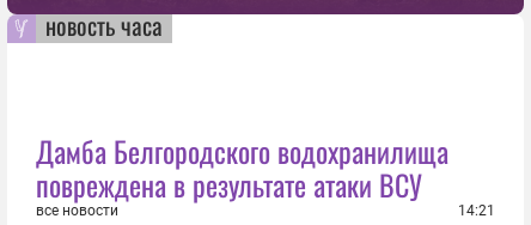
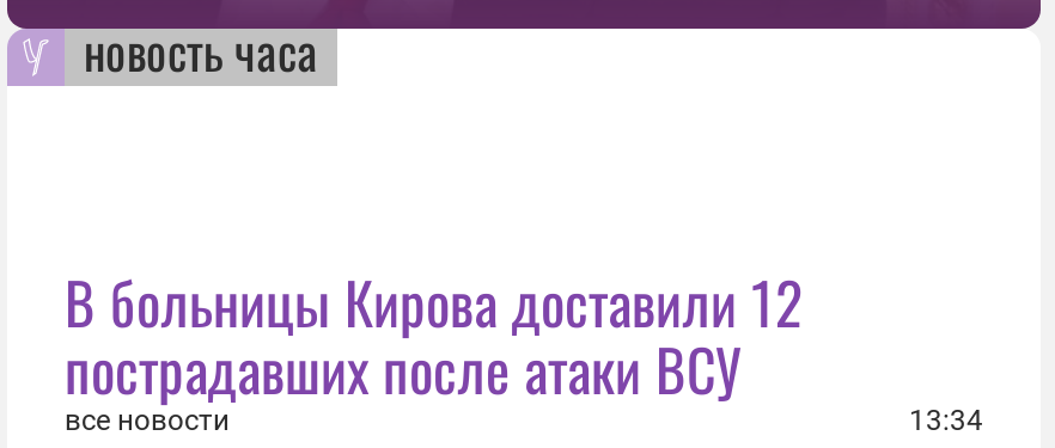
[36,129,448,205] Дамба Белгородского водохранилища | повреждена в результате атаки ВСУ -> [65,257,801,410] В больницы Кирова доставили 12 | пострадавших после атаки ВСУ
[458,202,495,219] 14:21 -> [909,403,983,436] 13:34

